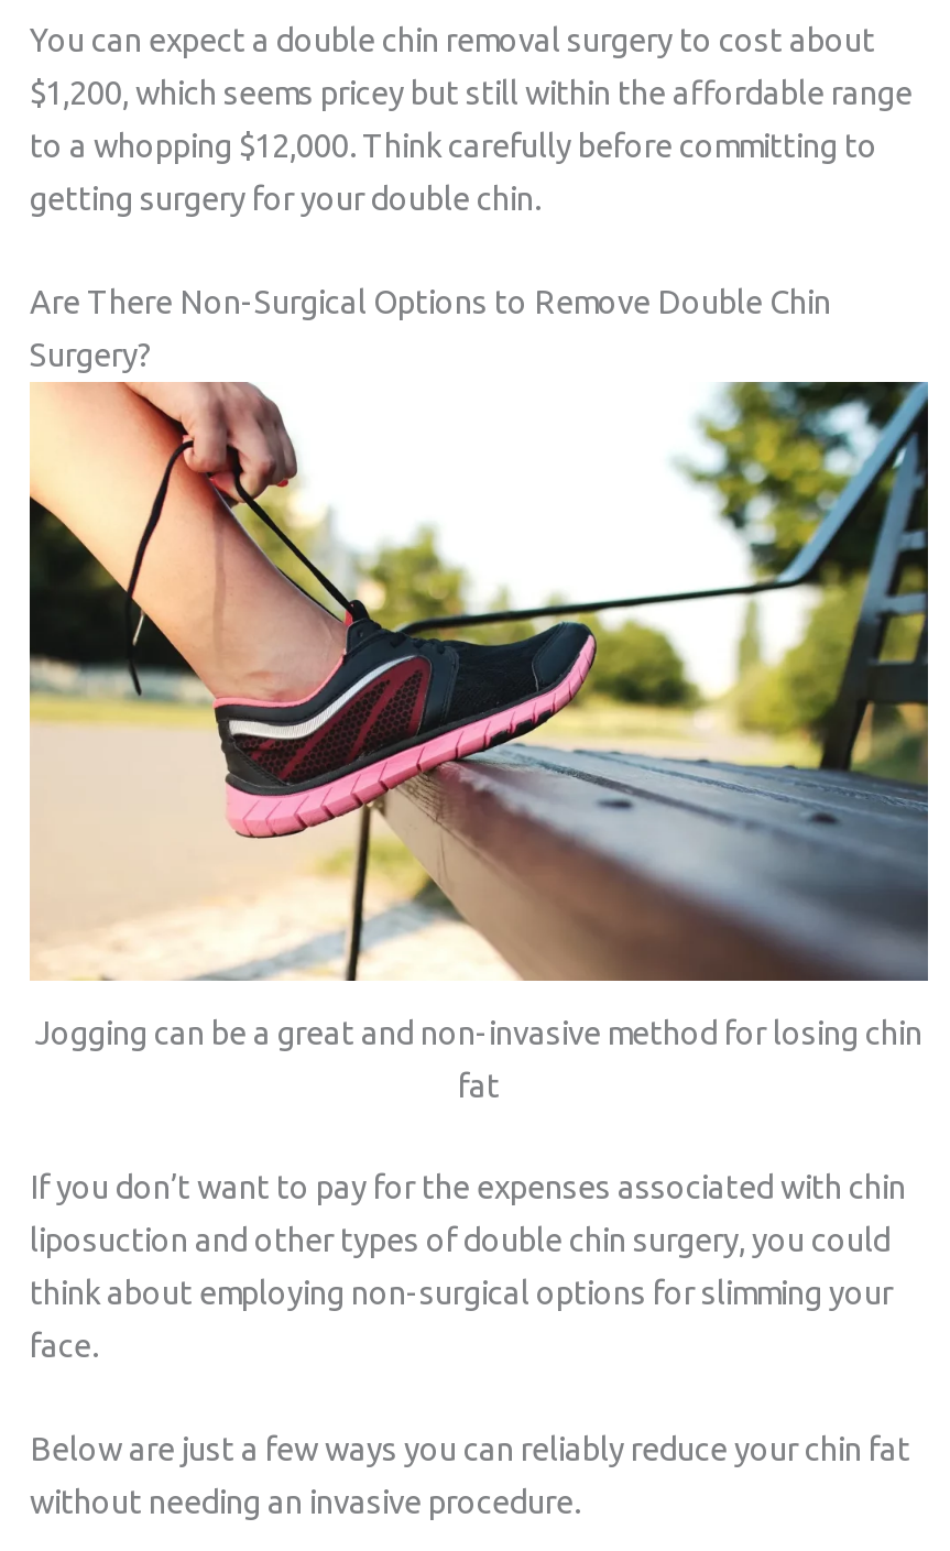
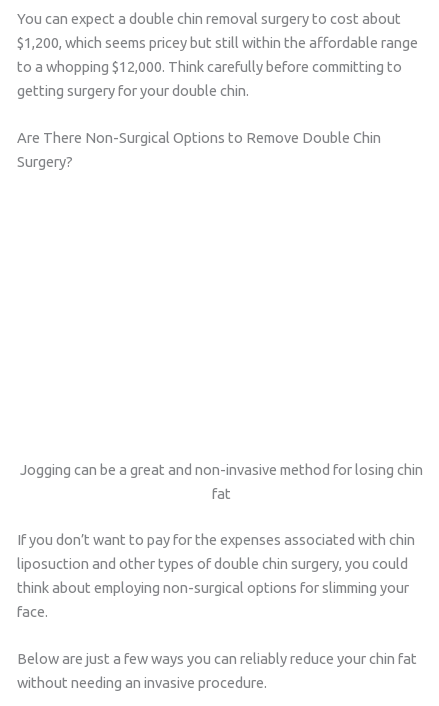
[28,380,930,983] [image] -> none

